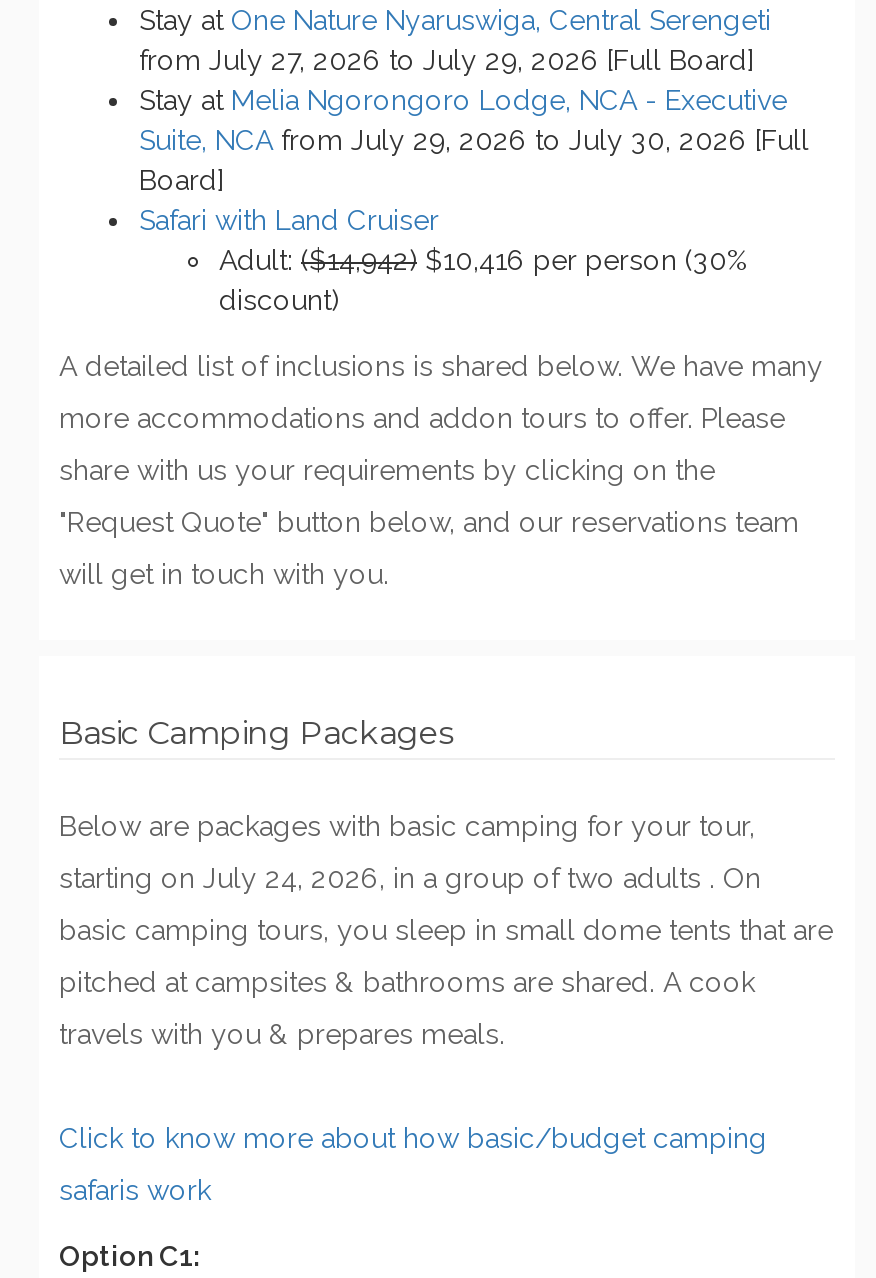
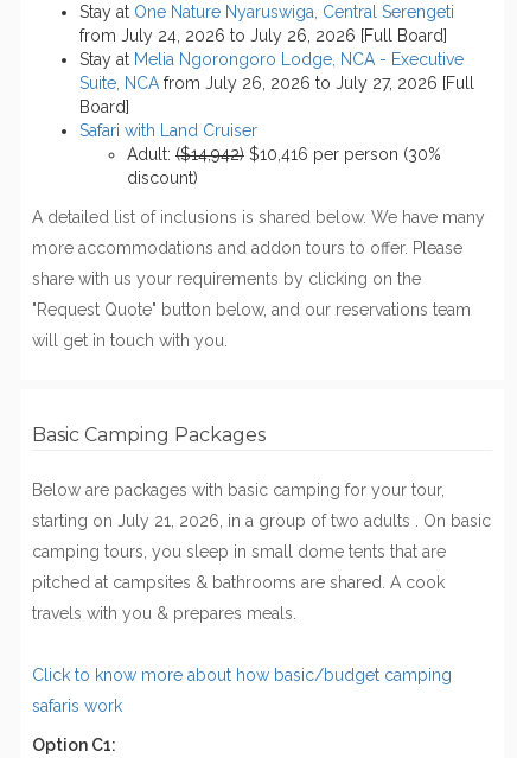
[139,44,753,76] from July 27, 2026 to July 29, 2026 [Full Board] -> [79,26,447,45] from July 24, 2026 to July 26, 2026 [Full Board]
[139,124,809,156] Suite, NCA from July 29, 2026 to July 30, 2026 [Full -> [79,73,474,92] Suite, NCA from July 26, 2026 to July 27, 2026 [Full
[59,862,761,894] starting on July 24, 2026, in a group of two adults . On -> [32,511,491,530] starting on July 21, 2026, in a group of two adults . On basic
[59,914,833,946] basic camping tours, you sleep in small dome tents that are -> [32,542,446,561] camping tours, you sleep in small dome tents that are

